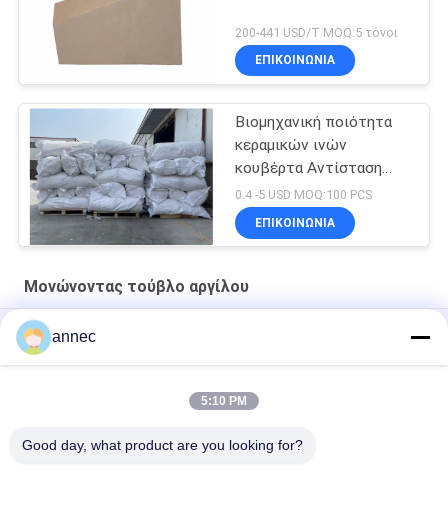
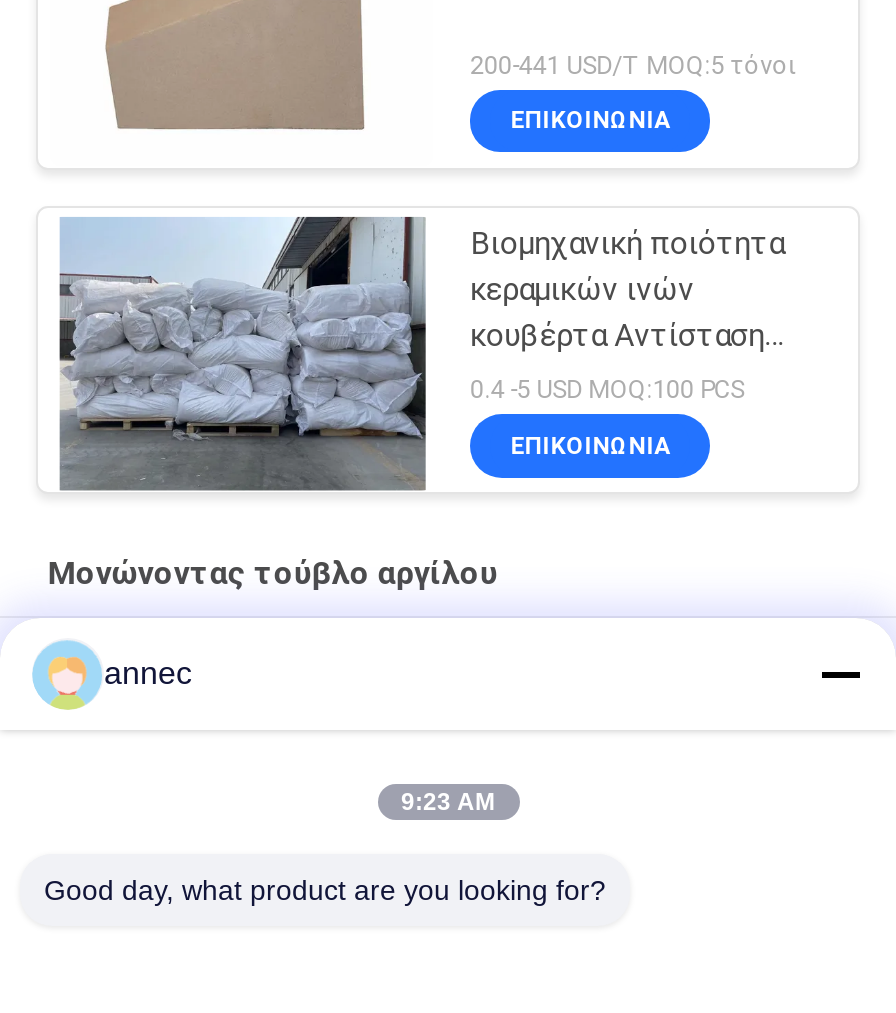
[201,394,247,408] 5:10 PM -> [401,788,495,816] 9:23 AM

